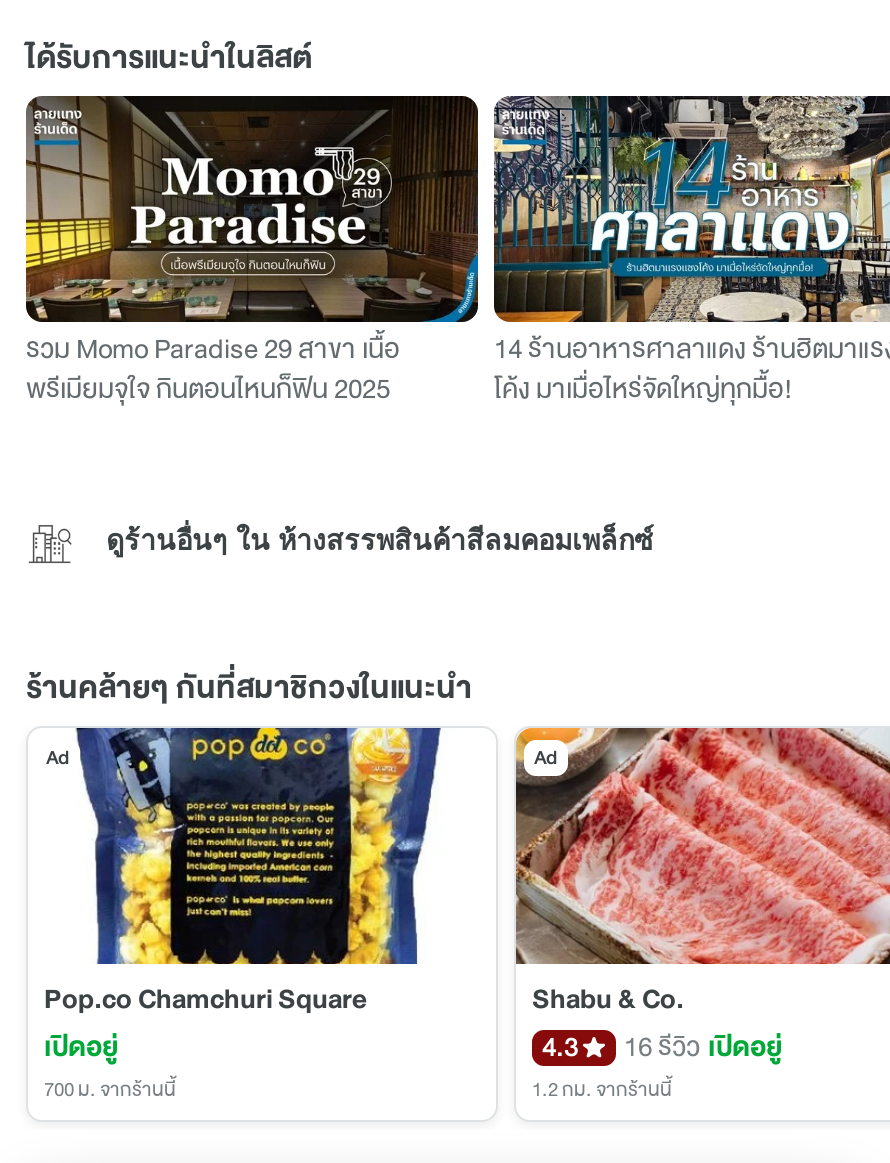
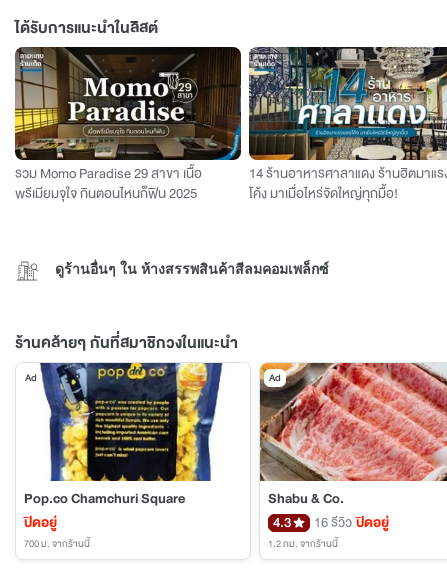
[44,1027,118,1069] เปิดอยู่ -> [24,512,57,533] ปิดอยู่
[624,1027,782,1069] 16 รีวิว เปิดอยู่ -> [314,512,389,533] 16 รีวิว ปิดอยู่

